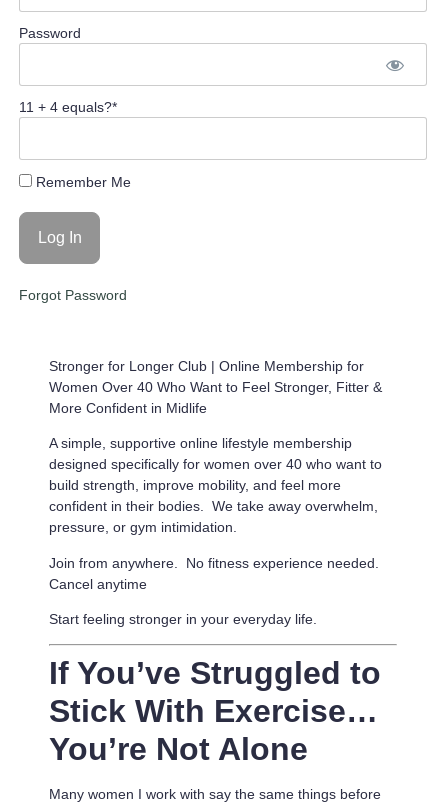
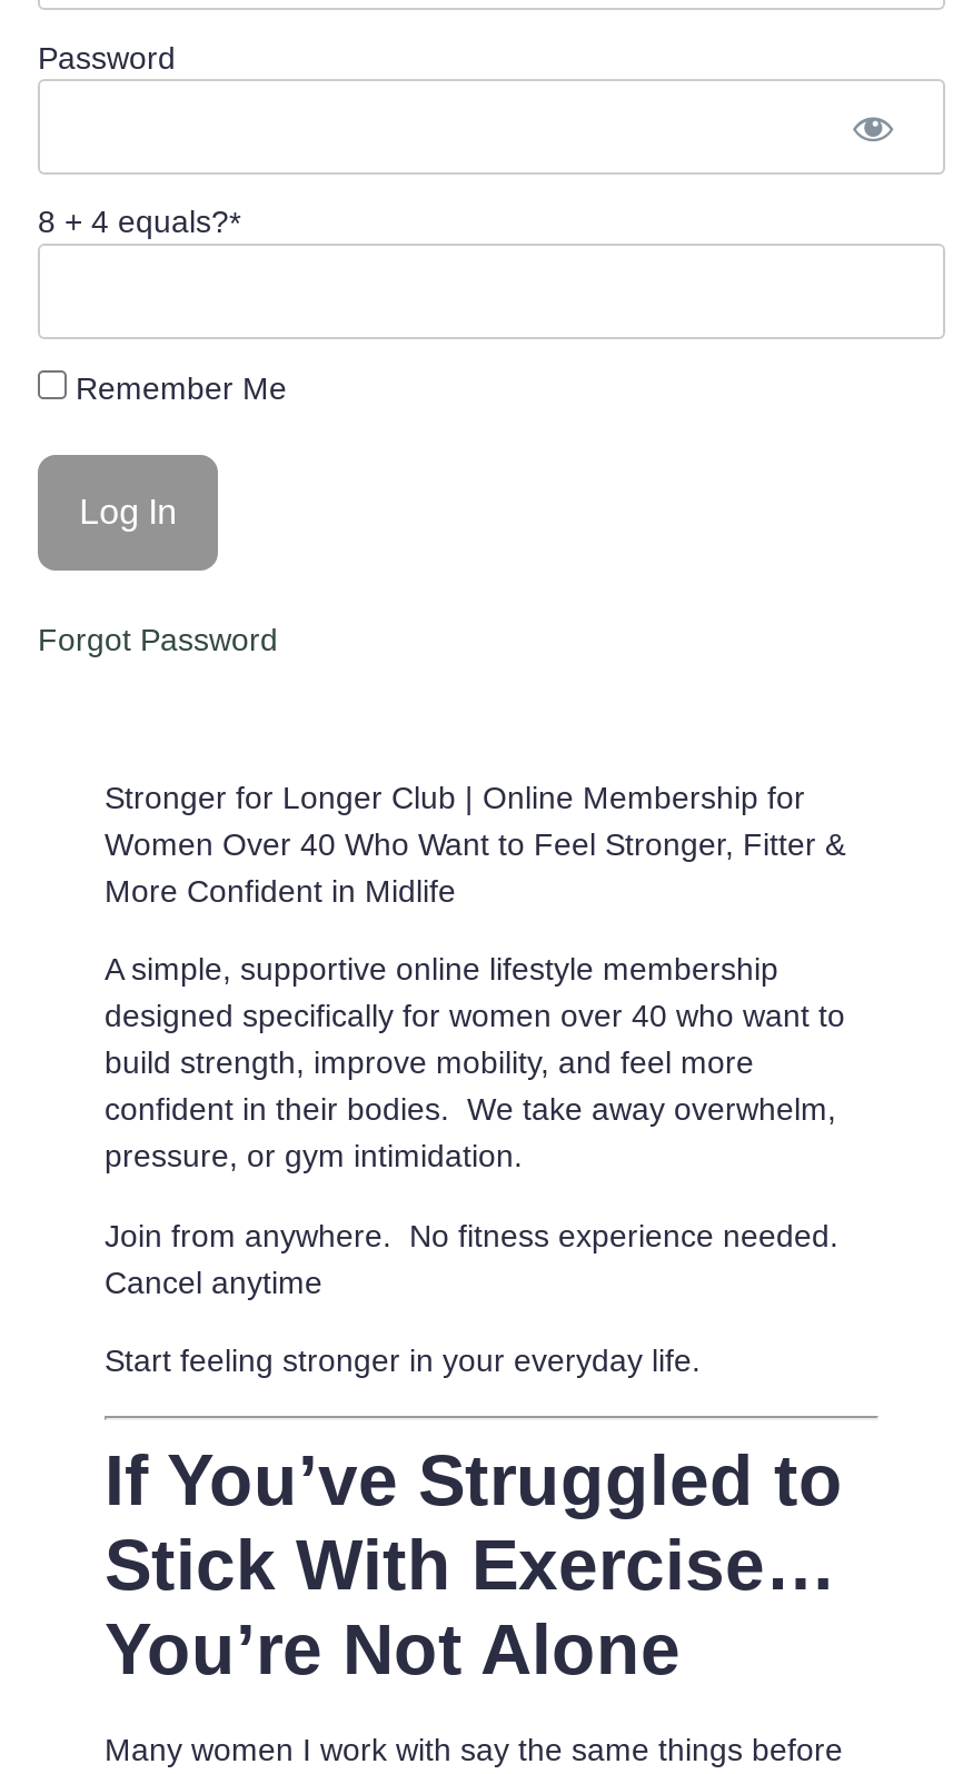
[19,99,117,115] 11 + 4 equals?* -> [38,205,240,240] 8 + 4 equals?*

